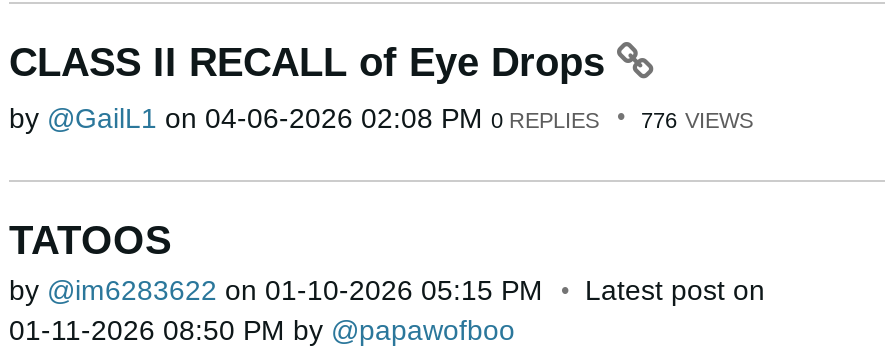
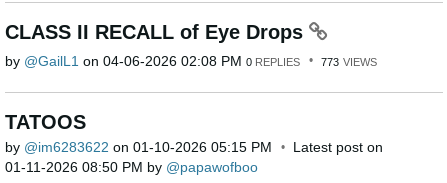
[9,102,753,134] by GailL1 on 04-06-2026 02:08 PM 0 REPLIES 776 VIEWS -> [5,53,377,69] by GailL1 on 04-06-2026 02:08 PM 0 REPLIES 773 VIEWS

